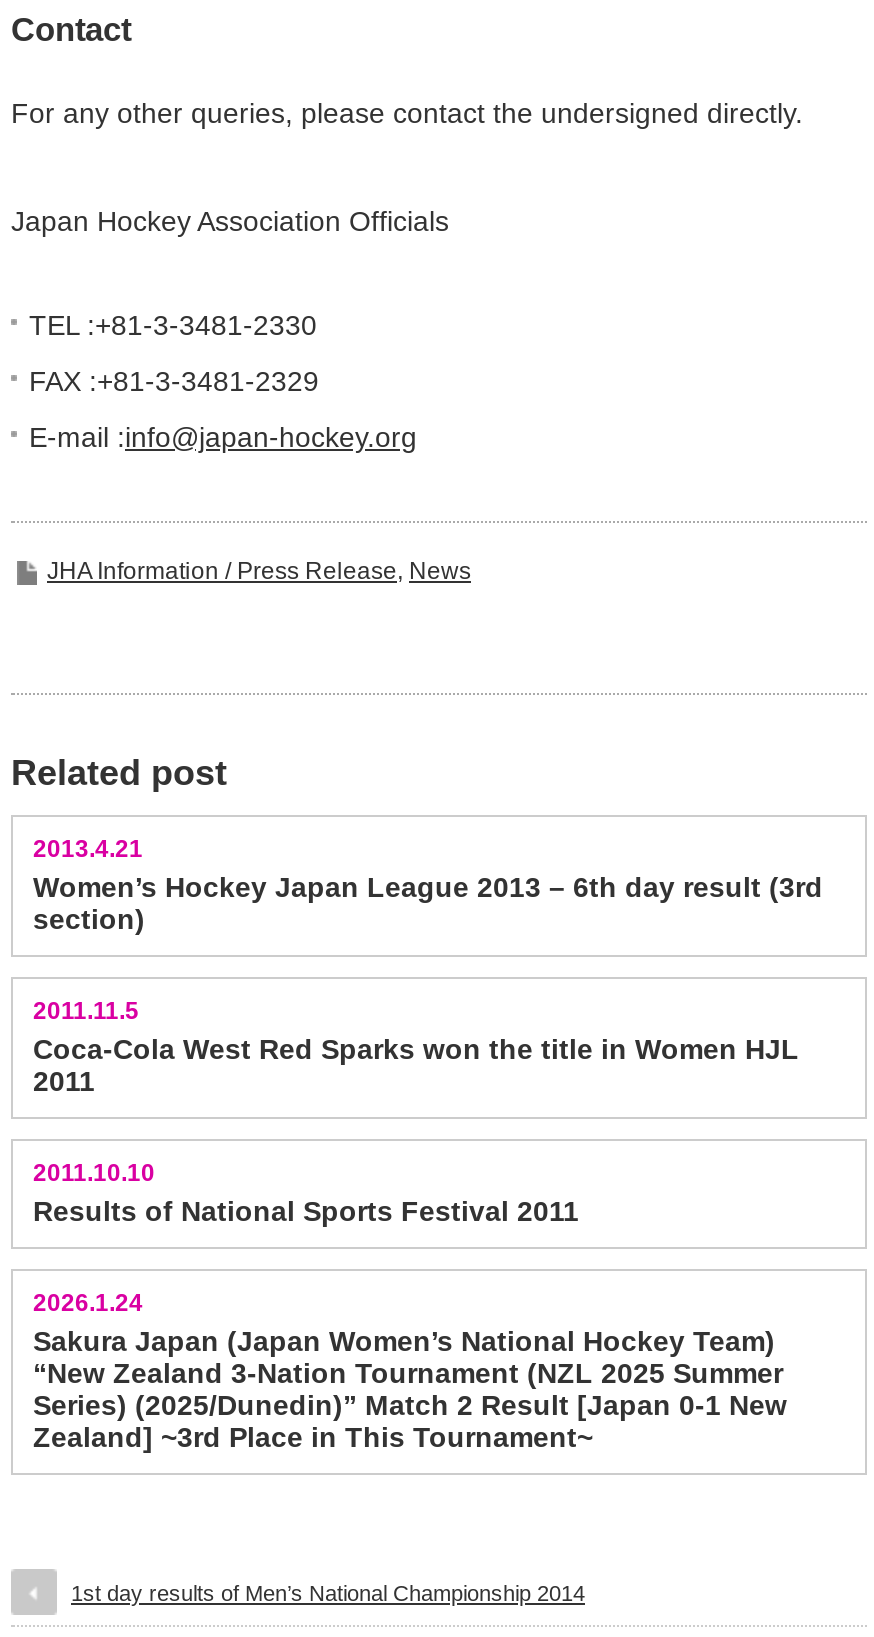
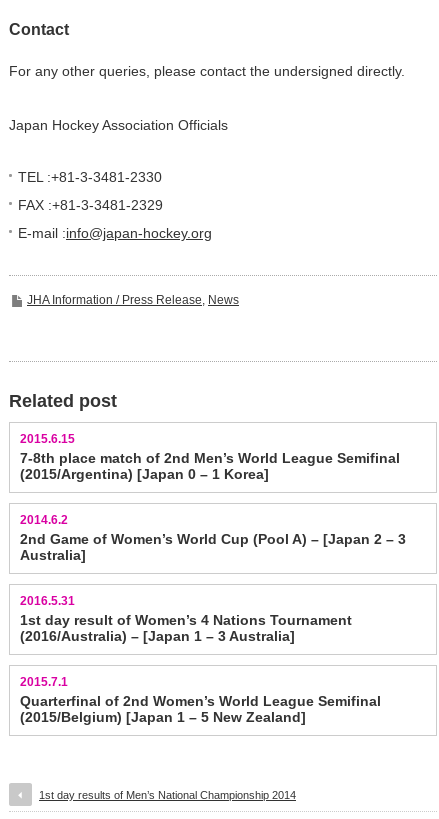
[33,835,823,935] 2013.4.21 | Women’s Hockey Japan League 2013 – 6th day result (3rd | section) -> [20,432,400,482] 2015.6.15 | 7-8th place match of 2nd Men’s World League Semifinal | (2015/Argentina) [Japan 0 – 1 Korea]
[33,997,799,1097] 2011.11.5 | Coca-Cola West Red Sparks won the title in Women HJL | 2011 -> [20,513,406,563] 2014.6.2 | 2nd Game of Women’s World Cup (Pool A) – [Japan 2 – 3 | Australia]
[33,1159,579,1227] 2011.10.10 | Results of National Sports Festival 2011 -> [20,594,352,644] 2016.5.31 | 1st day result of Women’s 4 Nations Tournament | (2016/Australia) – [Japan 1 – 3 Australia]
[33,1289,787,1453] 2026.1.24 | Sakura Japan (Japan Women’s National Hockey Team) | “New Zealand 3-Nation Tournament (NZL 2025 Summer | Series) (2025/Dunedin)” Match 2 Result [Japan 0-1 New | Zealand] ~3rd Place in This Tournament~ -> [20,675,381,725] 2015.7.1 | Quarterfinal of 2nd Women’s World League Semifinal | (2015/Belgium) [Japan 1 – 5 New Zealand]

